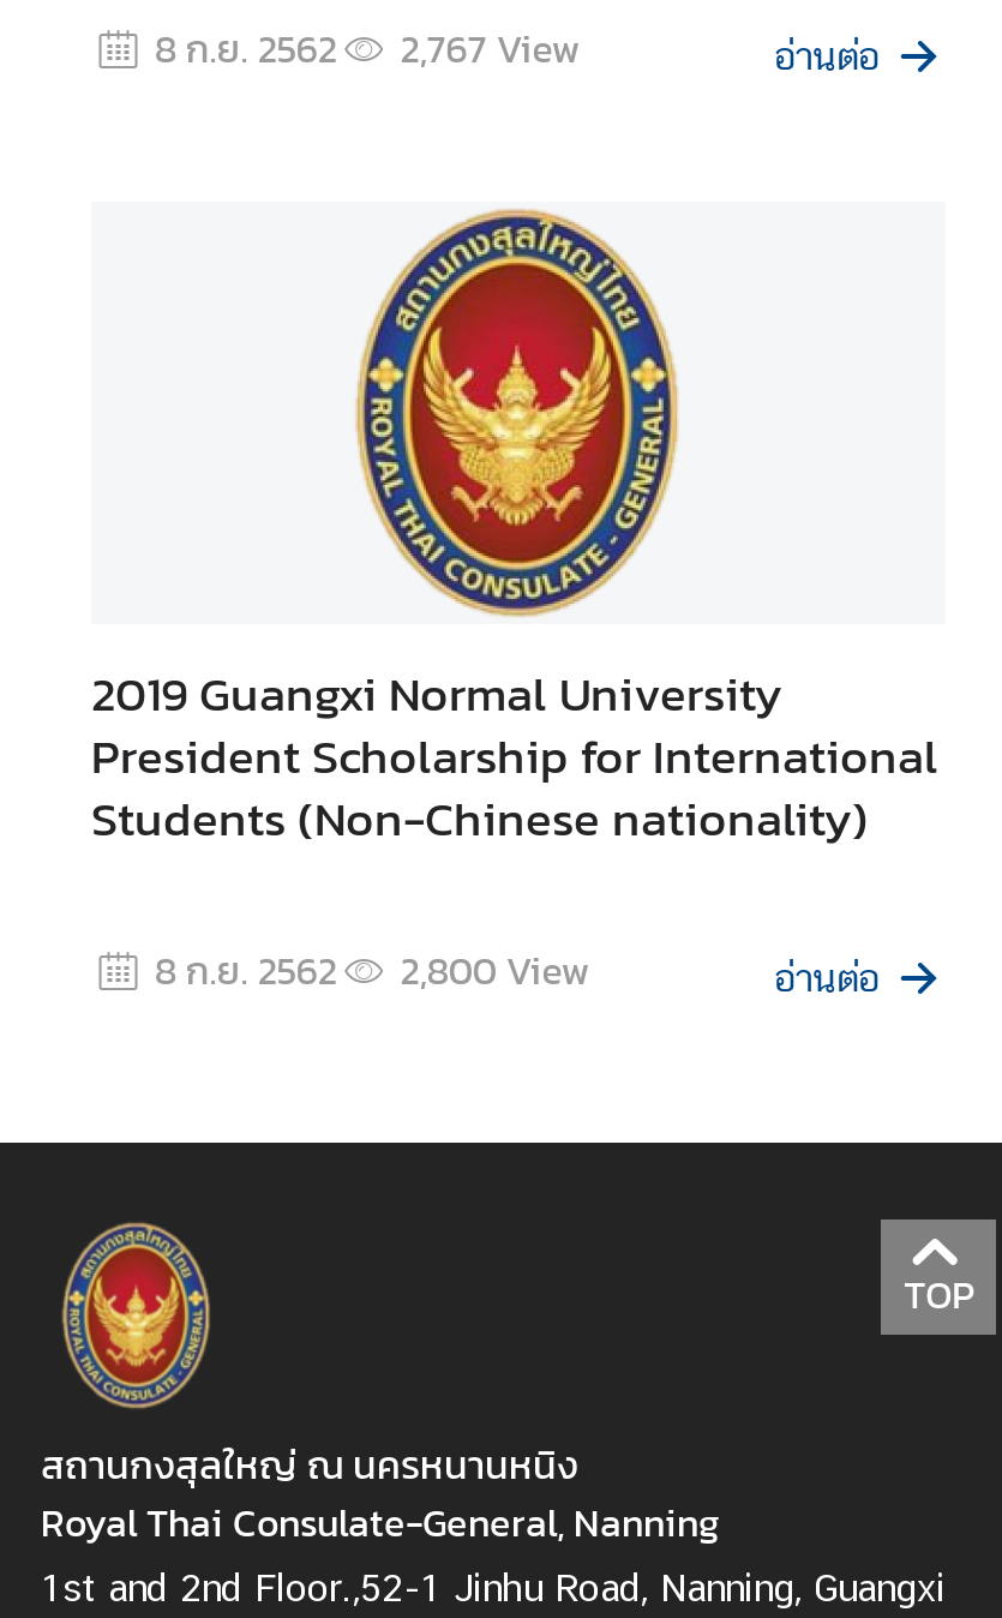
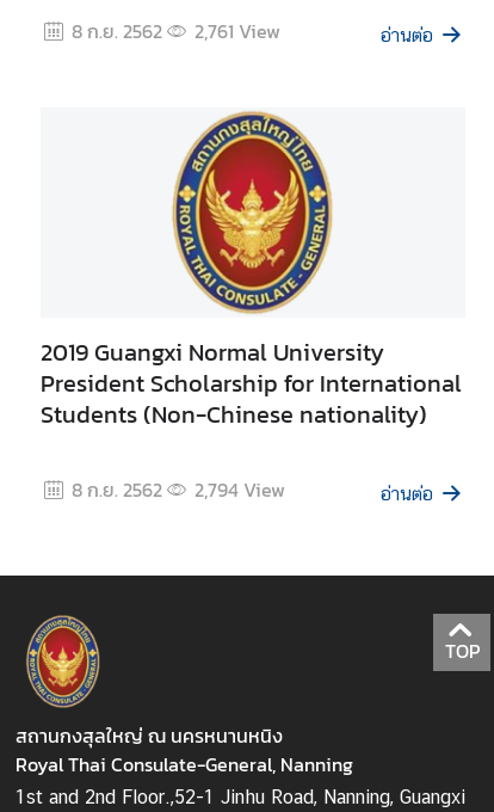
[155,18,580,76] 8 ก.ย. 2562 2,767 View -> [72,16,280,45] 8 ก.ย. 2562 2,761 View
[155,940,590,997] 8 ก.ย. 2562 2,800 View -> [72,475,285,503] 8 ก.ย. 2562 2,794 View

